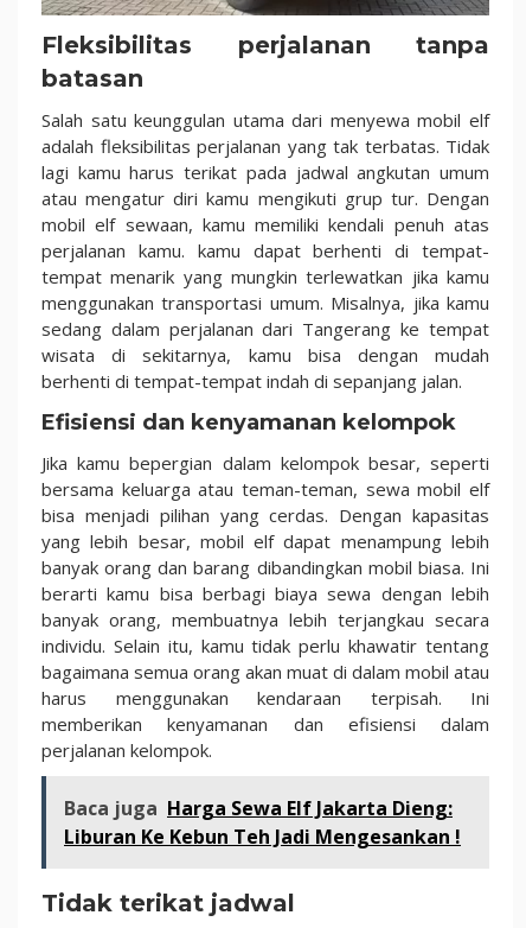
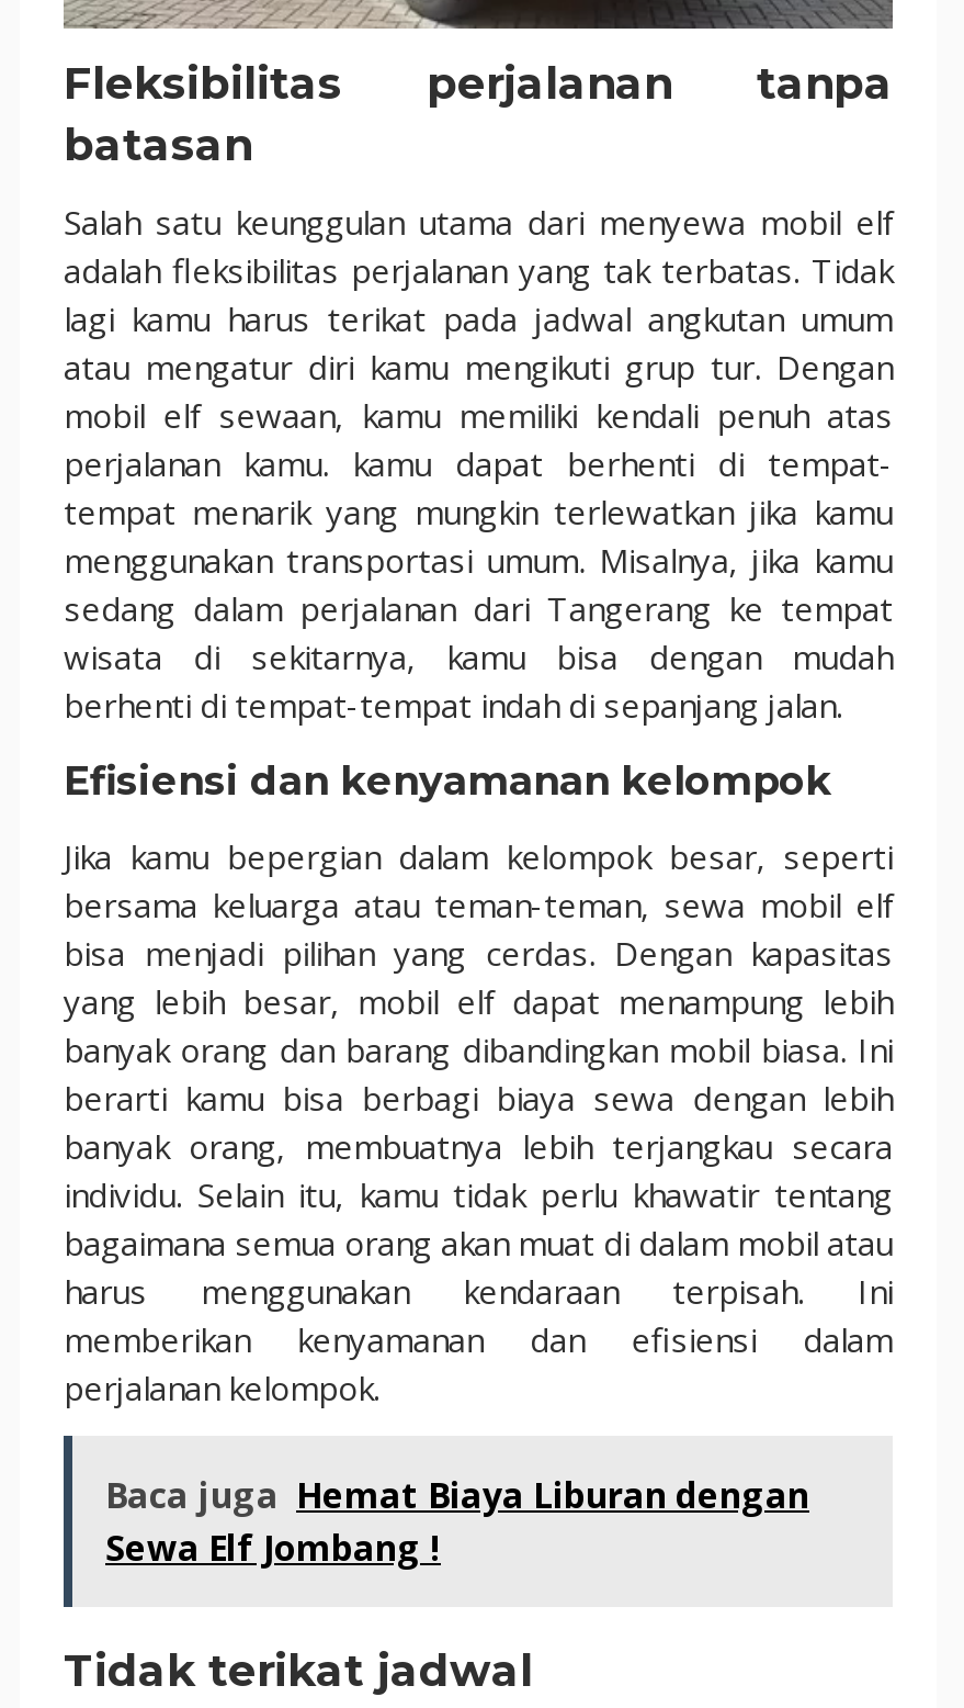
[64,795,461,850] Baca juga Harga Sewa Elf Jakarta Dieng: | Liburan Ke Kebun Teh Jadi Mengesankan ! -> [105,1471,809,1572] Baca juga Hemat Biaya Liburan dengan | Sewa Elf Jombang !

